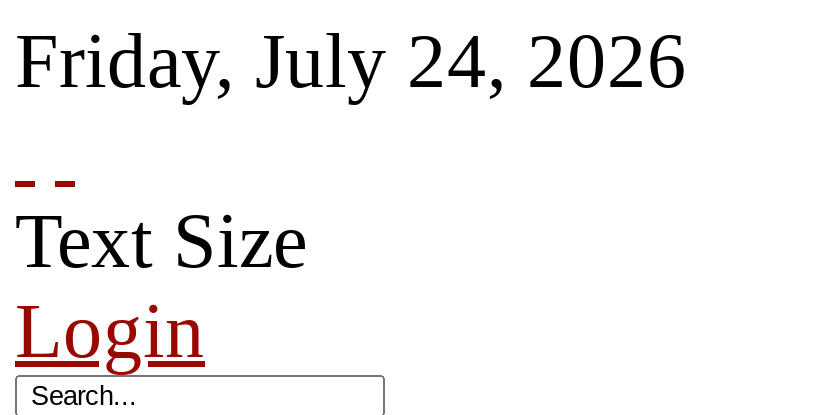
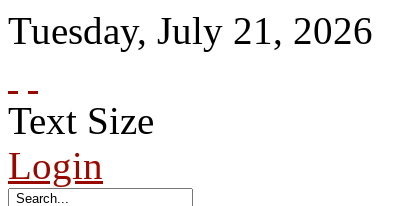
[15,17,687,103] Friday, July 24, 2026 -> [8,9,373,52] Tuesday, July 21, 2026

